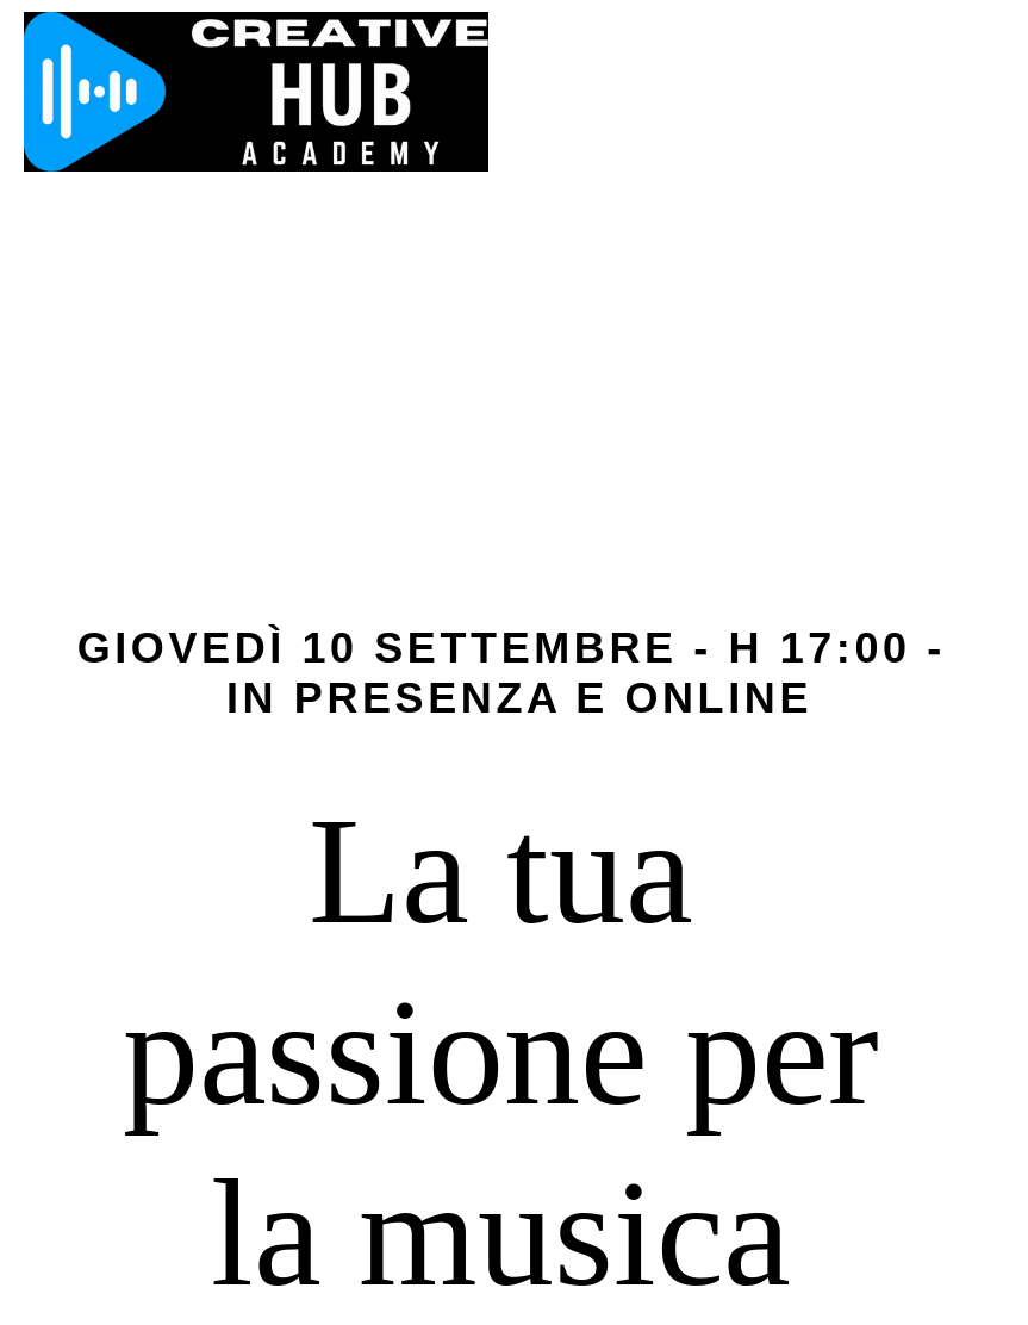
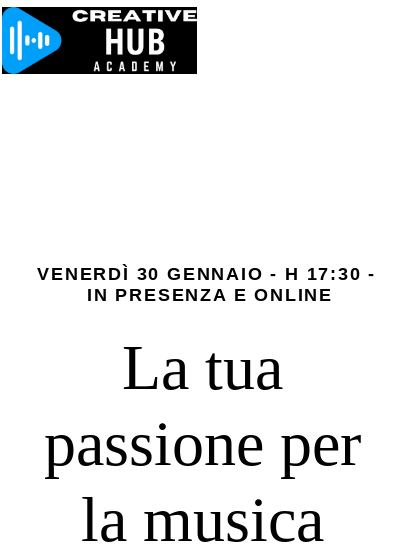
[77,624,962,672] GIOVEDÌ 10 SETTEMBRE - H 17:00 - -> [37,264,383,284] VENERDÌ 30 GENNAIO - H 17:30 -

